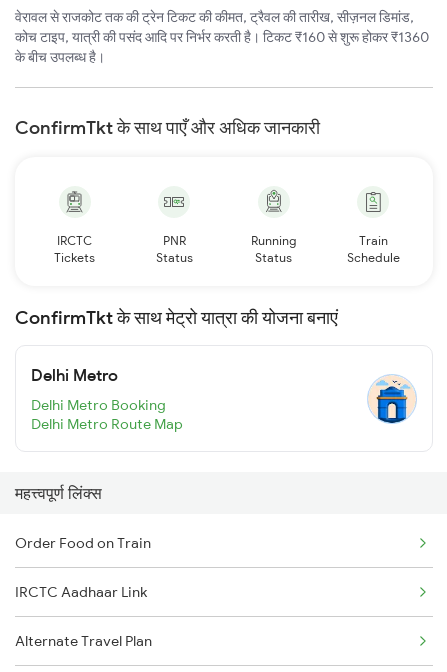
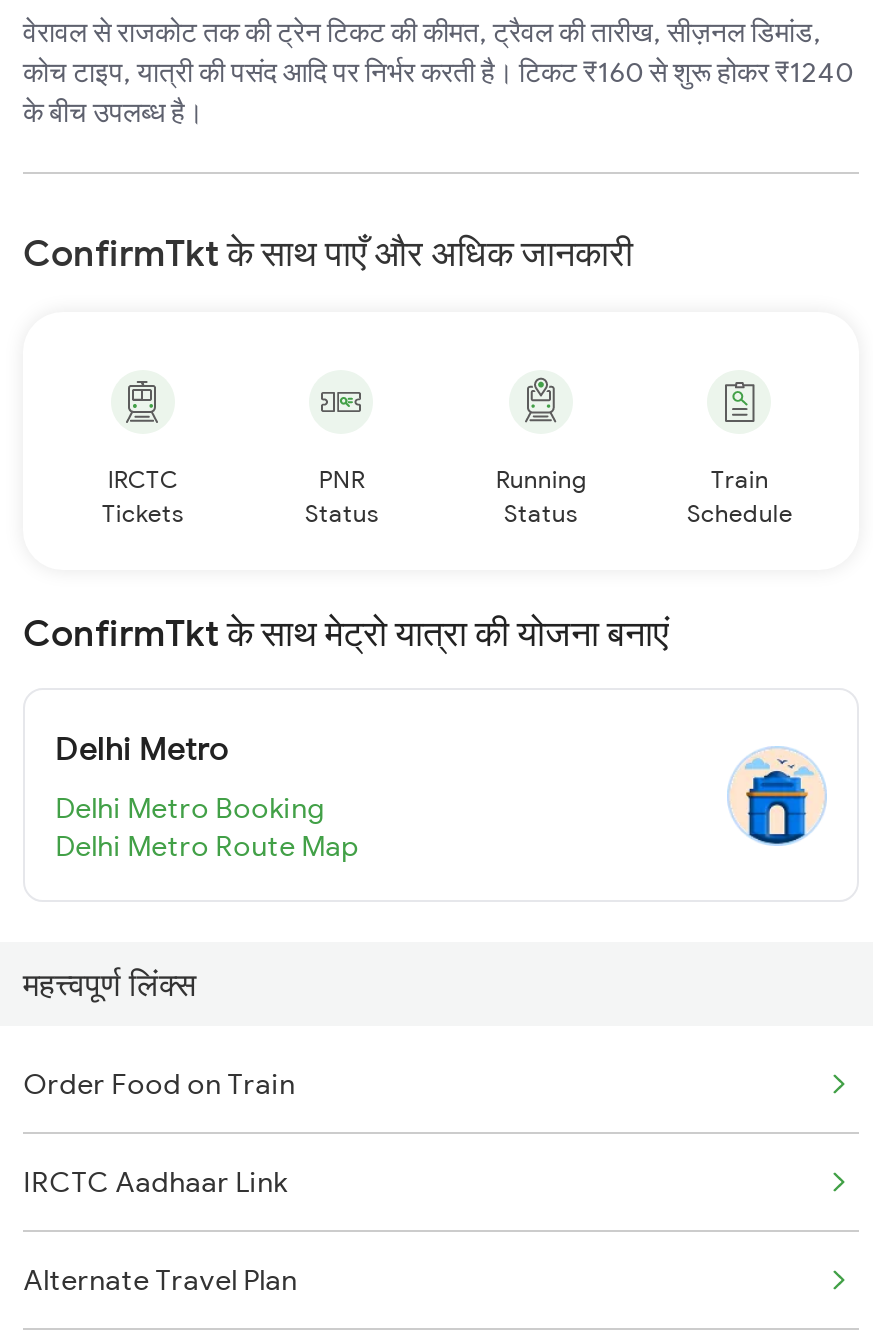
[15,28,429,46] कोच टाइप, यात्री की पसंद आदि पर निर्भर करती है। टिकट ₹160 से शुरू होकर ₹1360 -> [23,54,853,90] कोच टाइप, यात्री की पसंद आदि पर निर्भर करती है। टिकट ₹160 से शुरू होकर ₹1240

